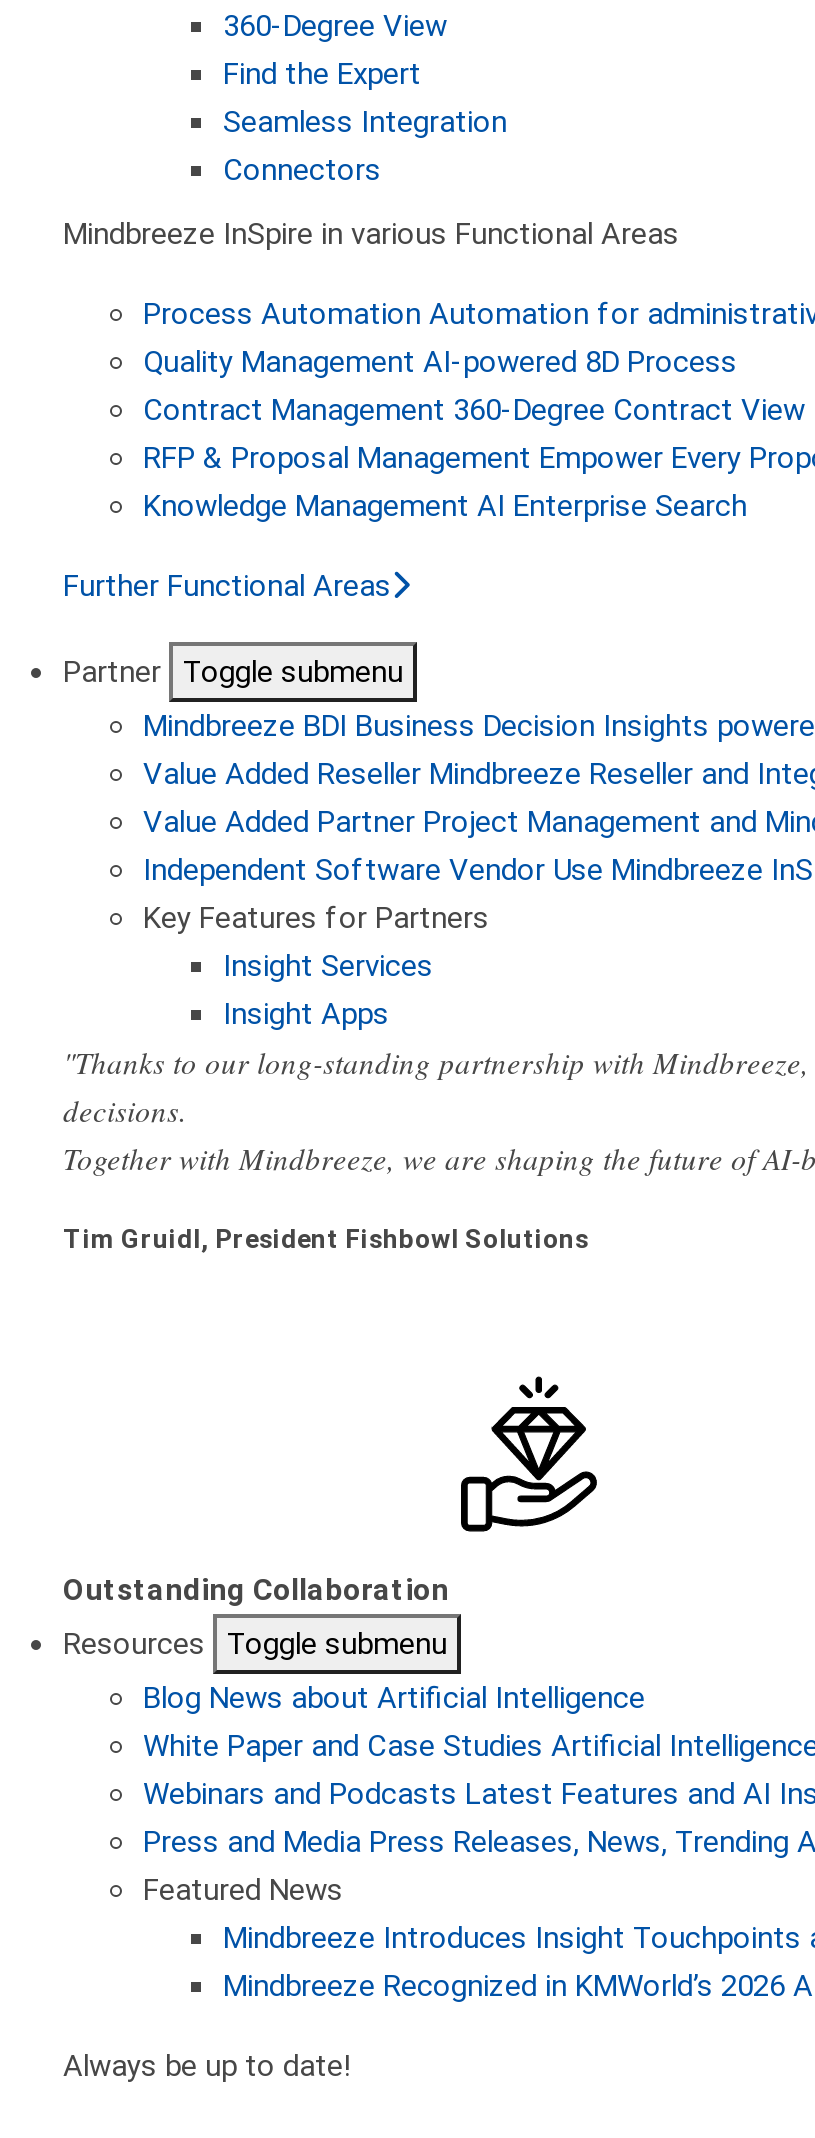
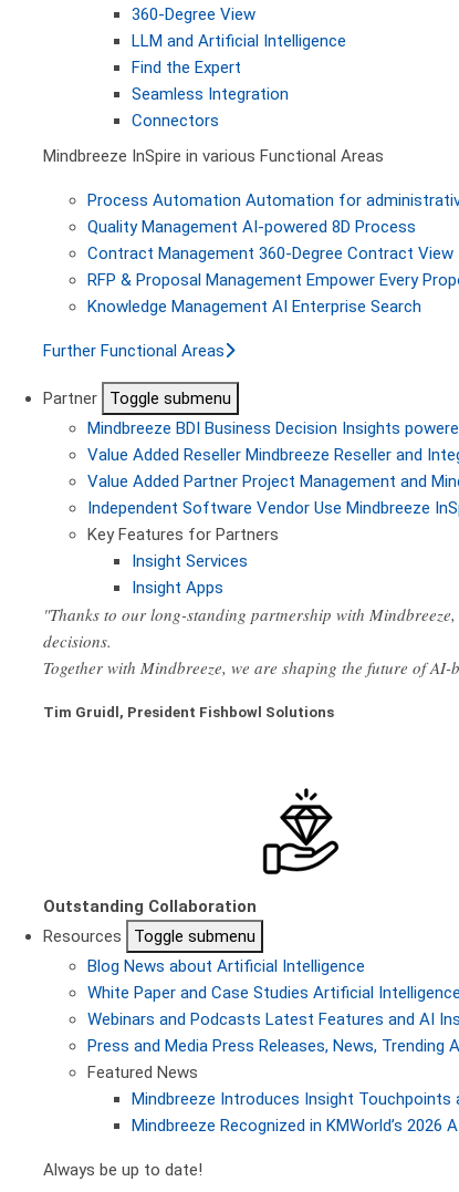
none -> [132,31,346,51] LLM and Artificial Intelligence

